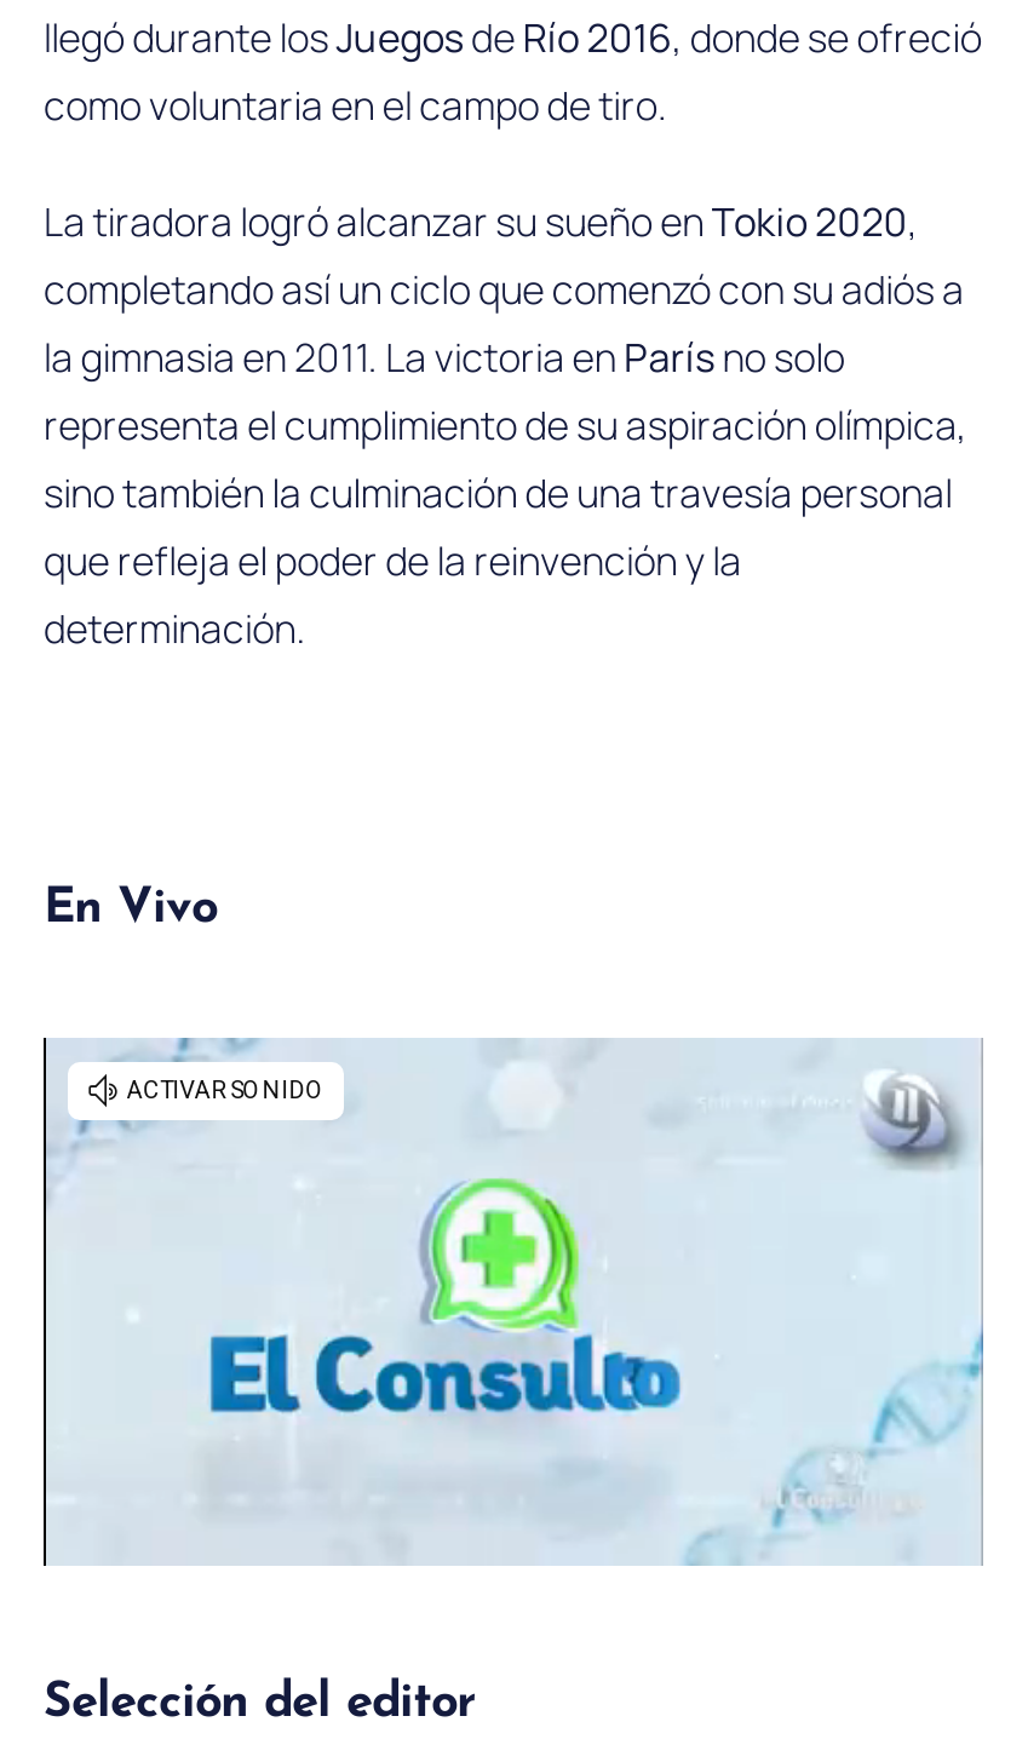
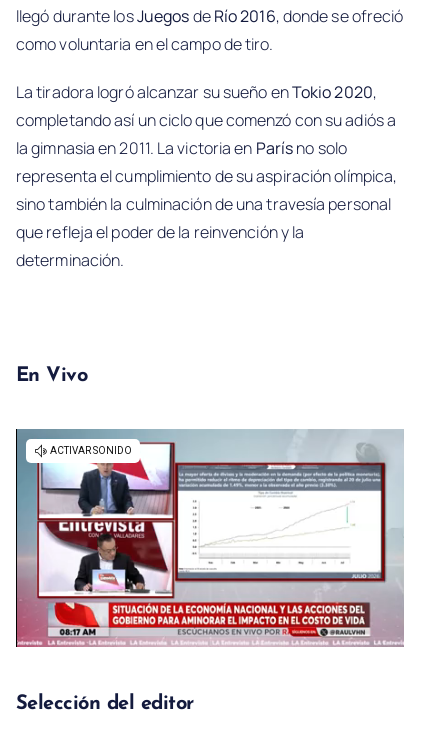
[44,1038,986,1568] [image] -> [16,429,404,648] [image]

